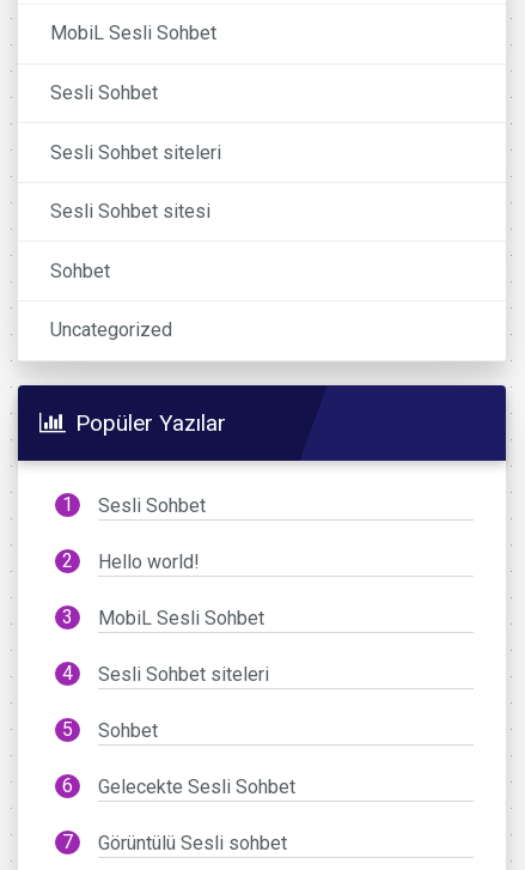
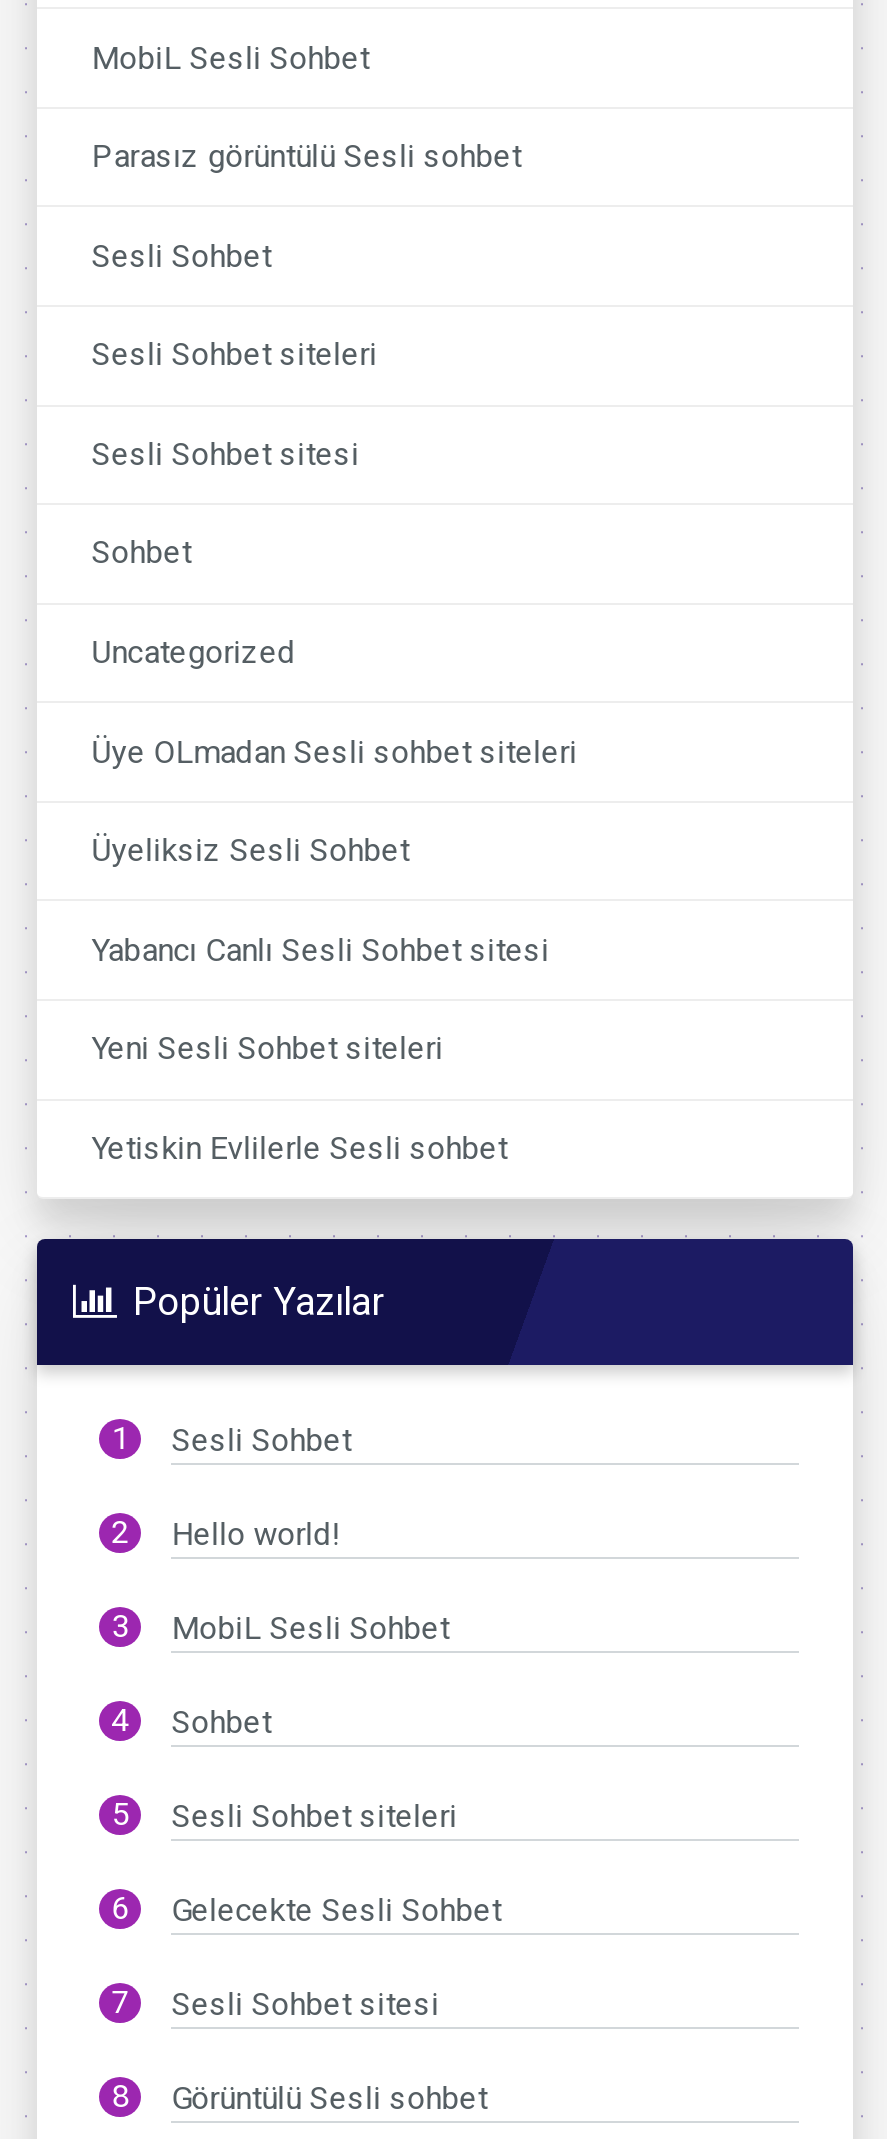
none -> [91,137,521,175] Parasız görüntülü Sesli sohbet
none -> [91,732,577,1166] Üye OLmadan Sesli sohbet siteleri | Üyeliksiz Sesli Sohbet | Yabancı Canlı Sesli Sohbet sitesi | Yeni Sesli Sohbet siteleri | Yetiskin Evlilerle Sesli sohbet
none -> [171,1703,271,1741] Sohbet
[98,719,158,742] Sohbet -> none
none -> [171,1985,439,2023] Sesli Sohbet sitesi

